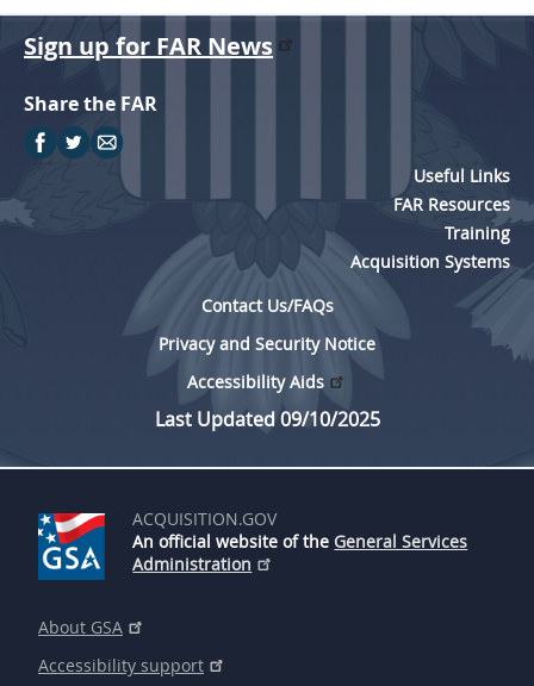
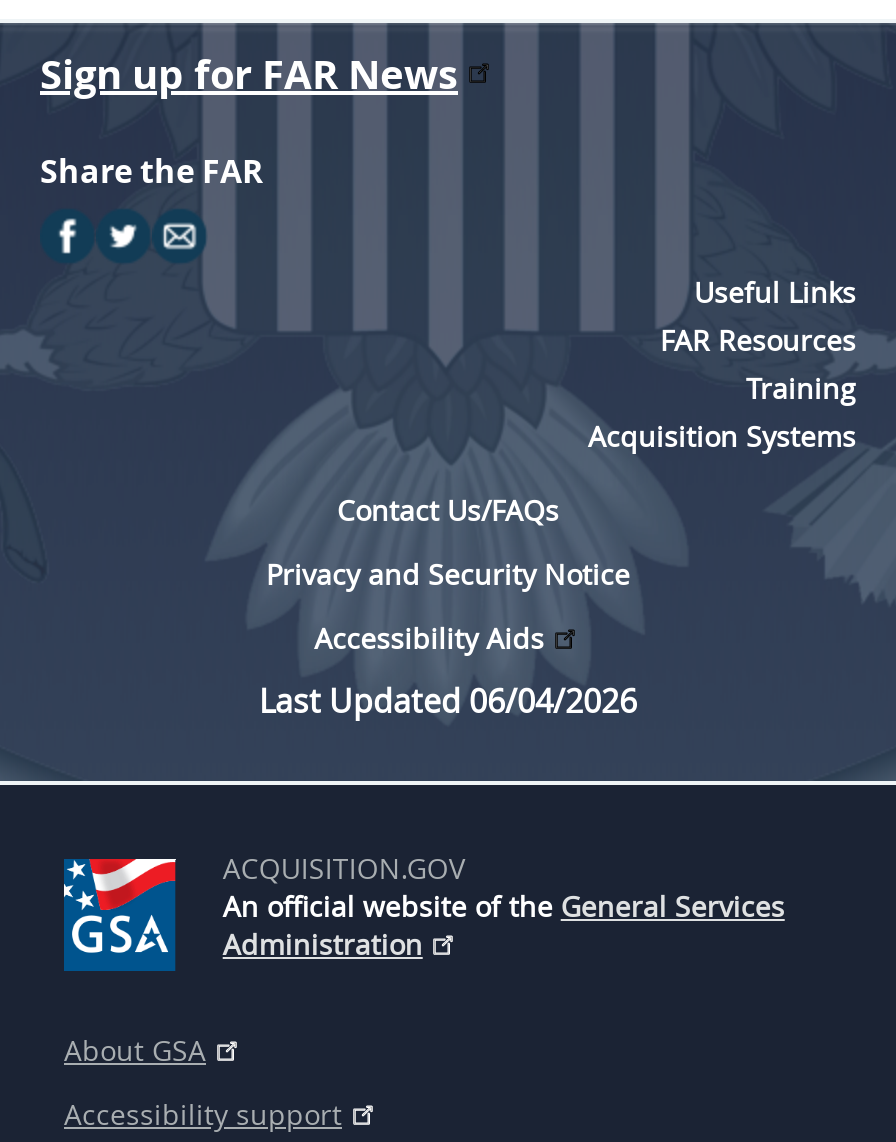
[154,406,380,432] Last Updated 09/10/2025 -> [259,679,637,723] Last Updated 06/04/2026

